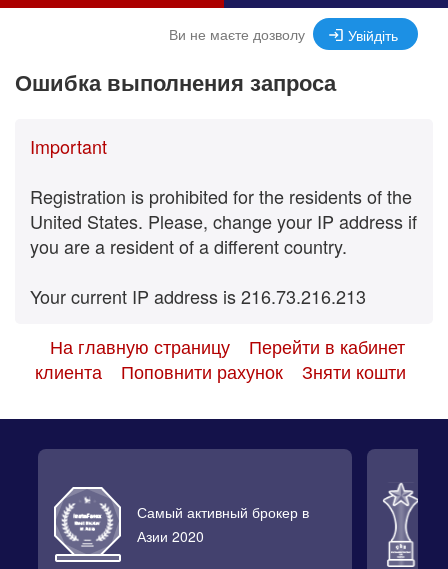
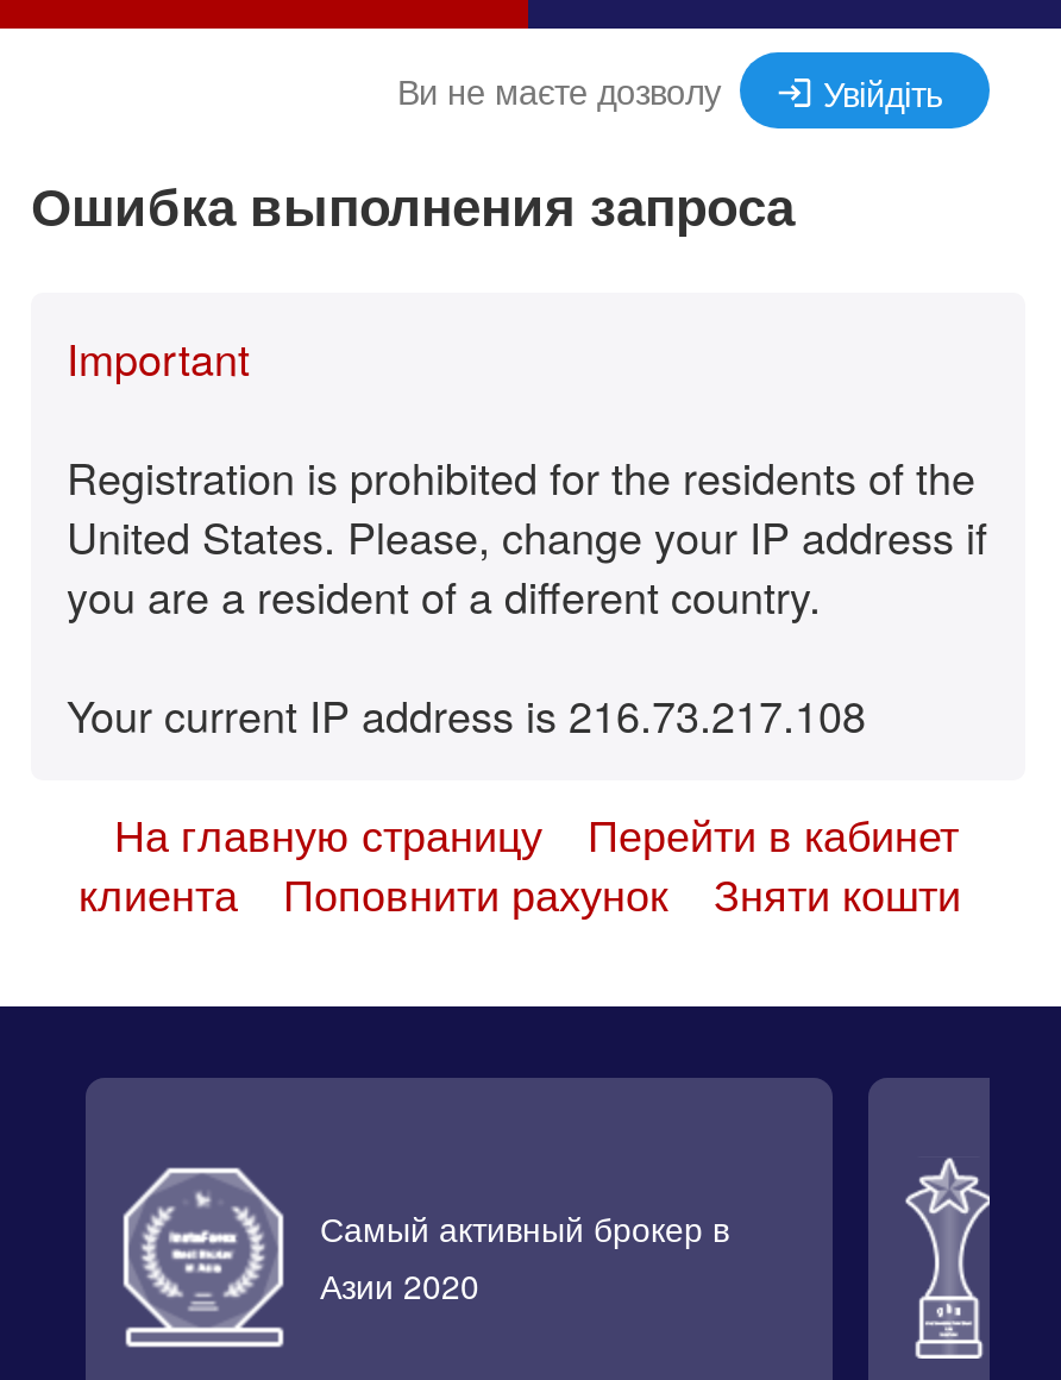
[30,283,366,309] Your current IP address is 216.73.216.213 -> [67,683,866,745] Your current IP address is 216.73.217.108

